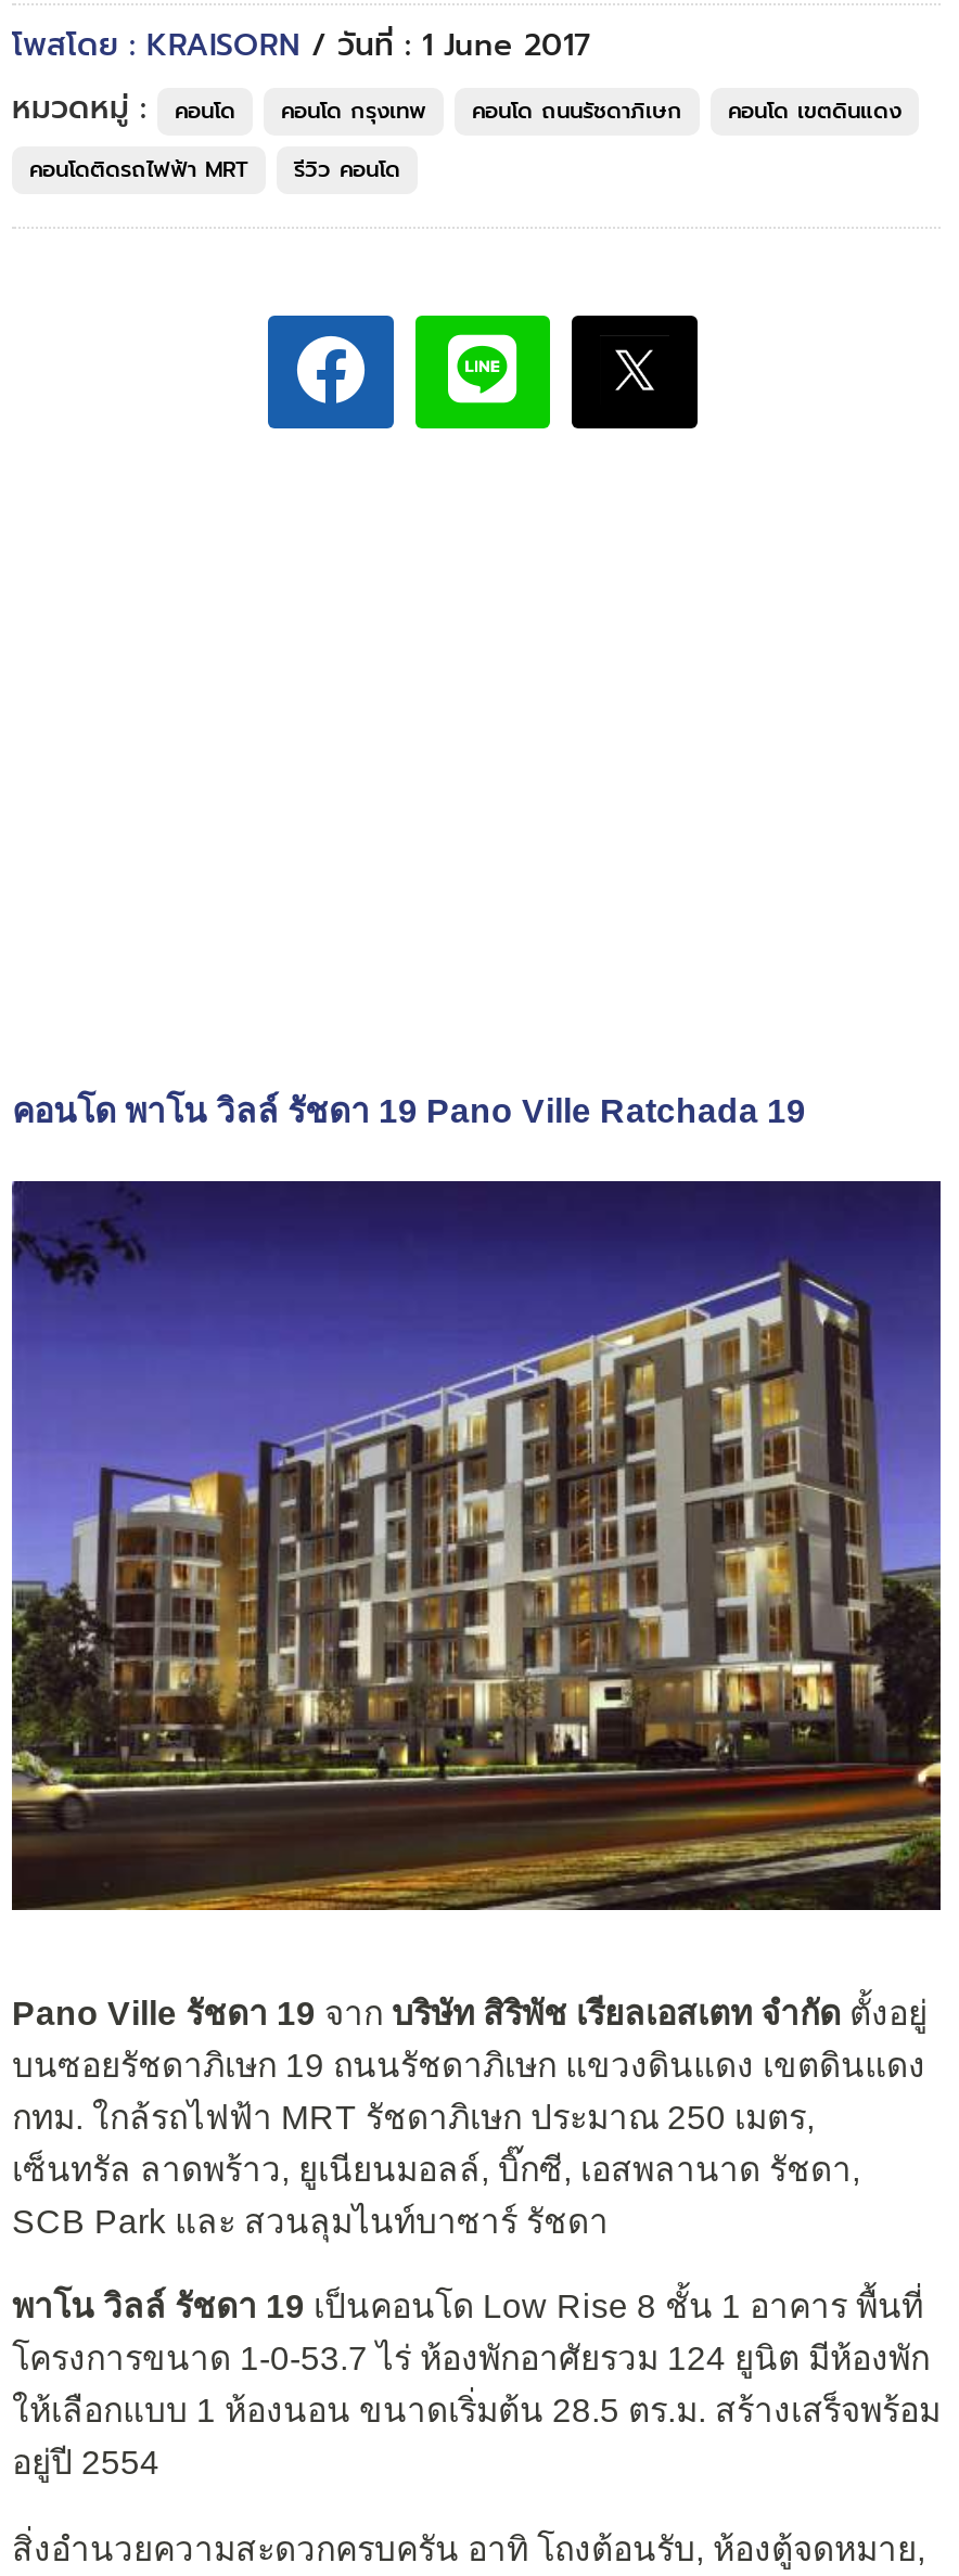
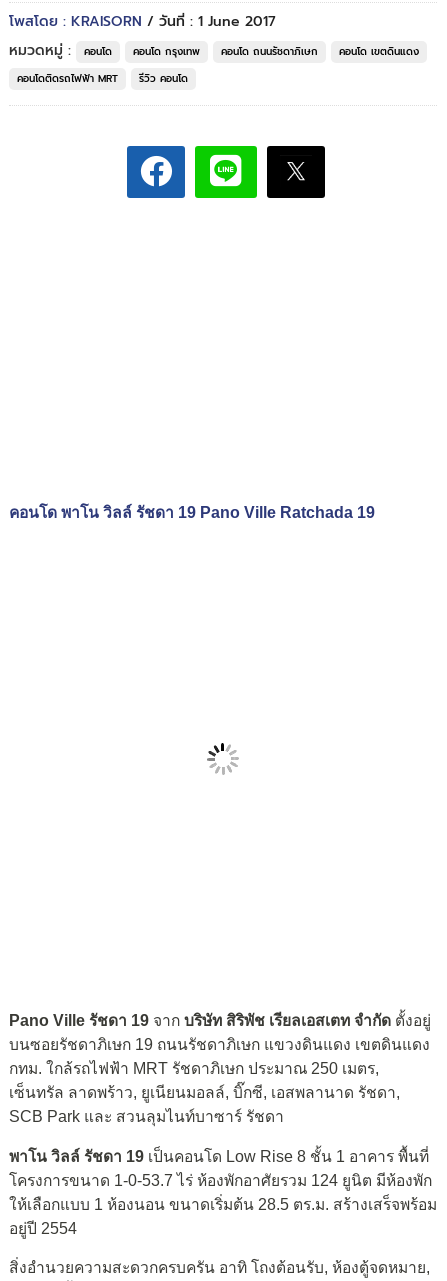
[10,1179,943,1912] [image] -> none

